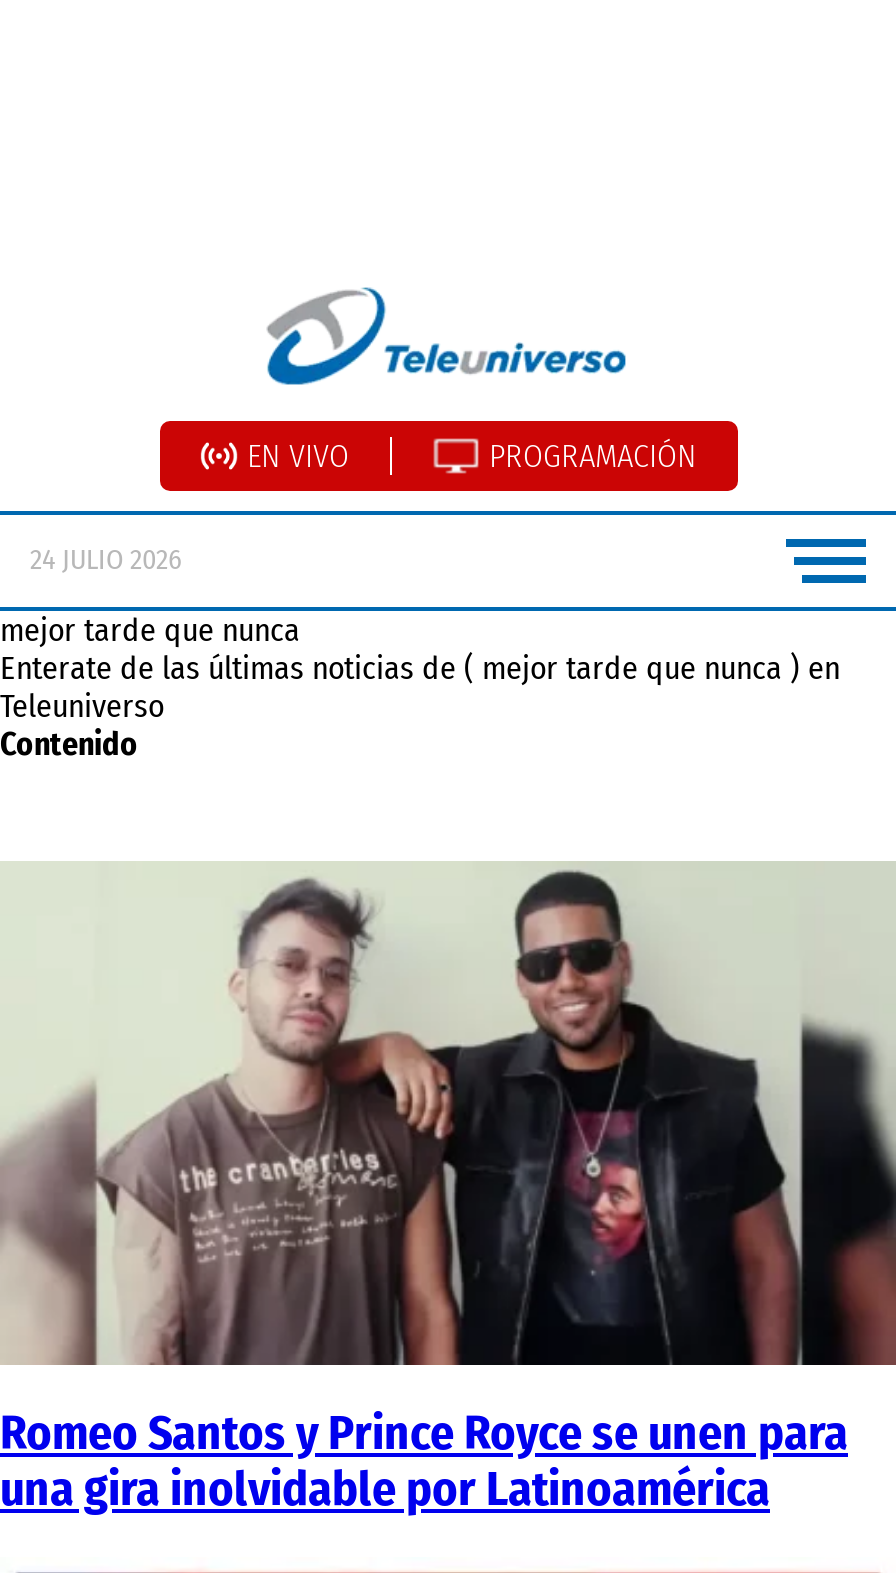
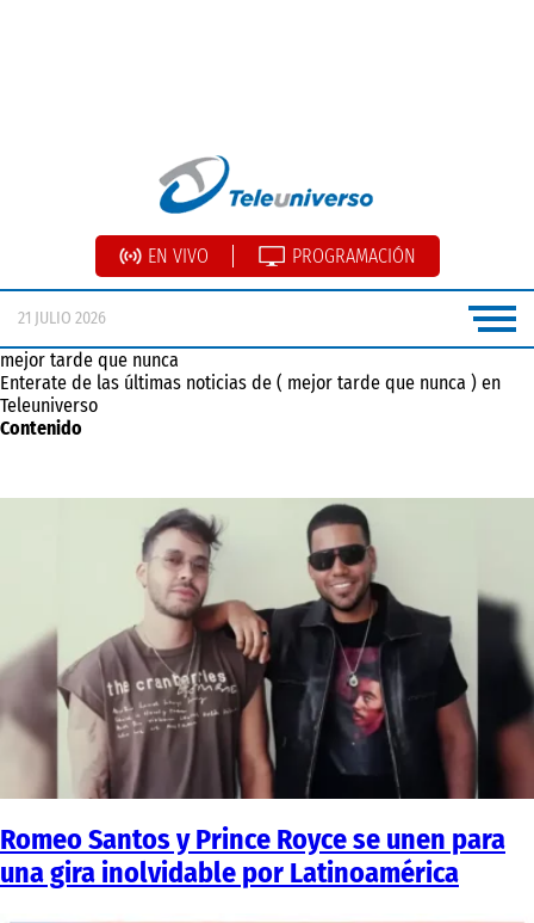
[30,543,182,577] 24 JULIO 2026 -> [18,308,106,328] 21 JULIO 2026

